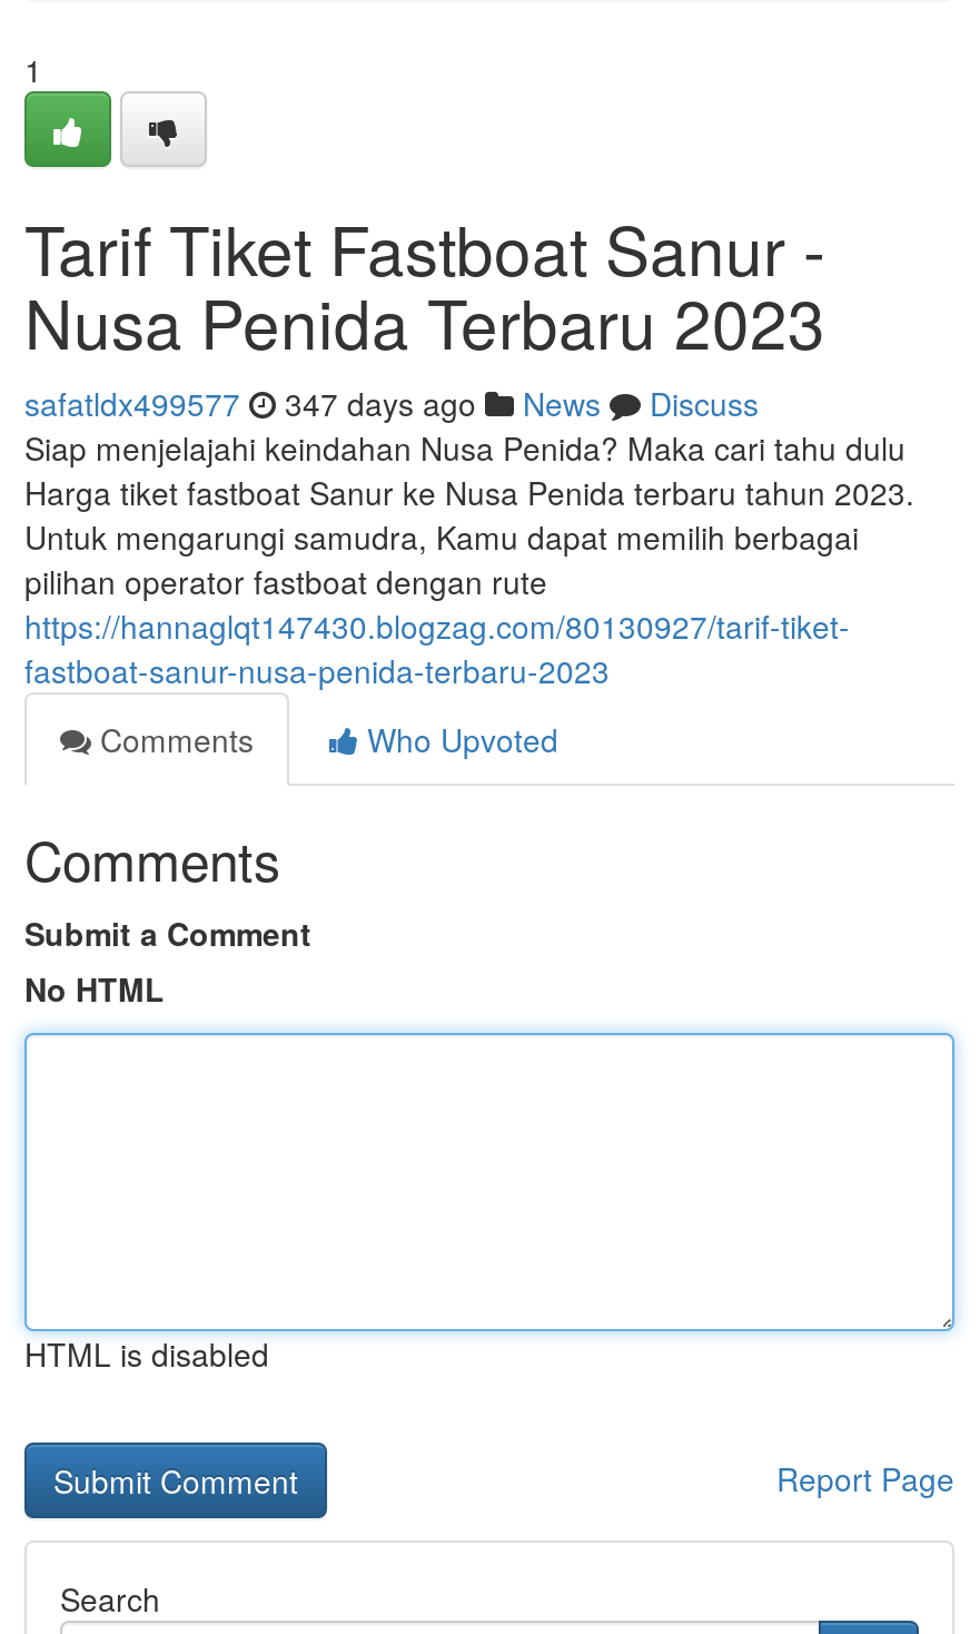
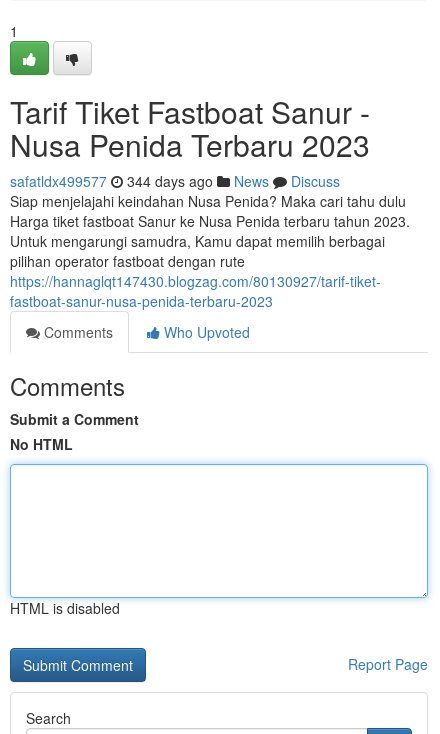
[24,381,759,425] safatldx499577 347 days ago News Discuss -> [10,171,340,191] safatldx499577 344 days ago News Discuss

